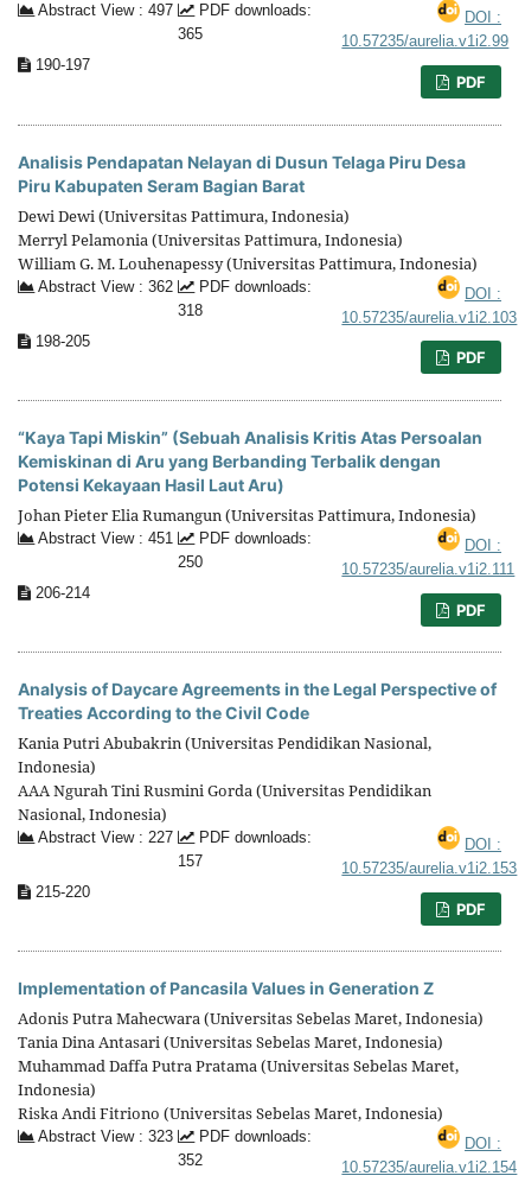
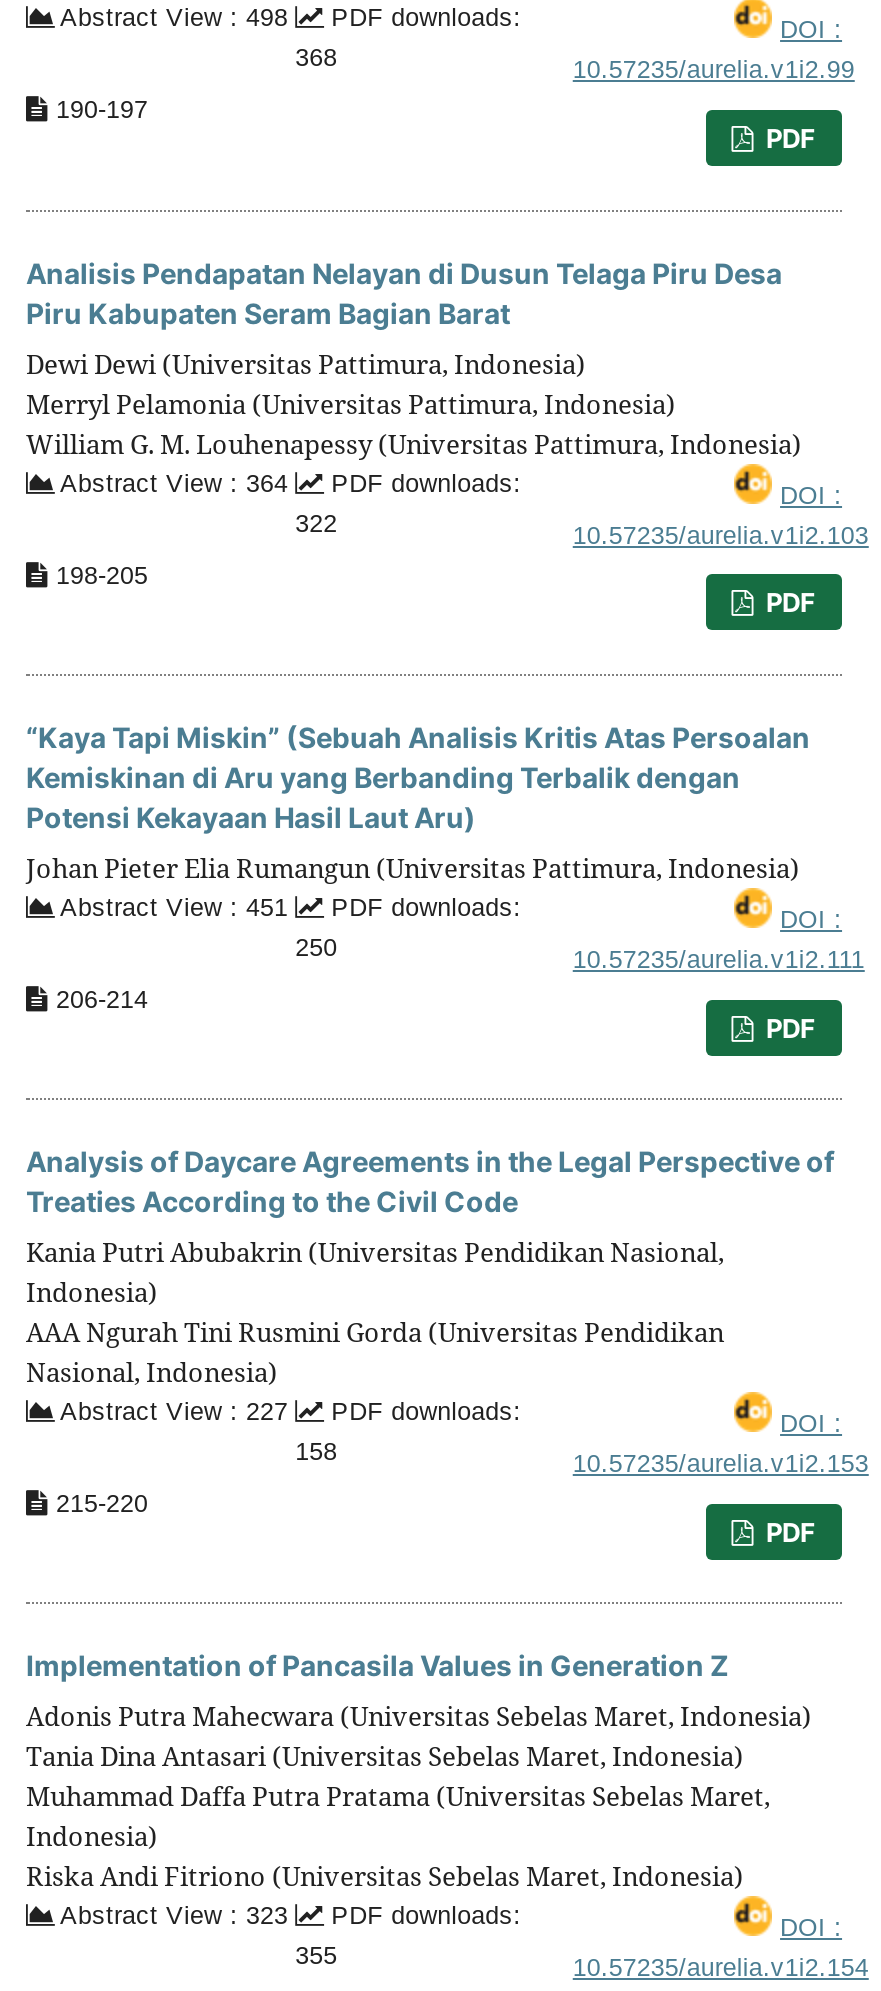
[34,3,173,19] Abstract View : 497 -> [54,4,288,32] Abstract View : 498
[177,26,202,43] 365 -> [295,44,337,72] 368
[34,278,173,295] Abstract View : 362 -> [54,469,288,497] Abstract View : 364
[177,302,202,319] 318 -> [295,509,337,537] 322
[177,853,202,870] 157 -> [295,1438,337,1466] 158
[177,1153,202,1169] 352 -> [295,1943,337,1971] 355

